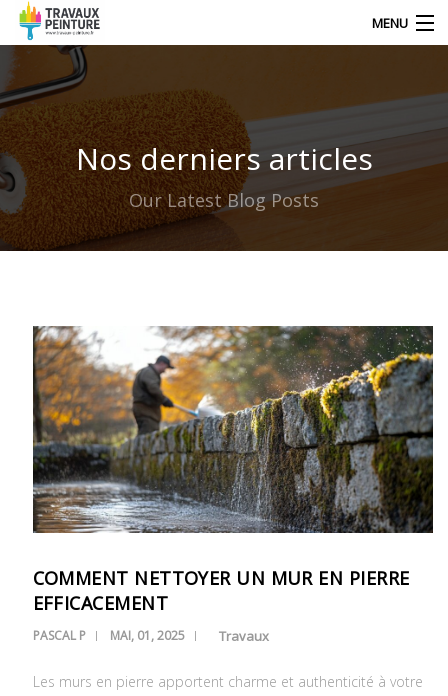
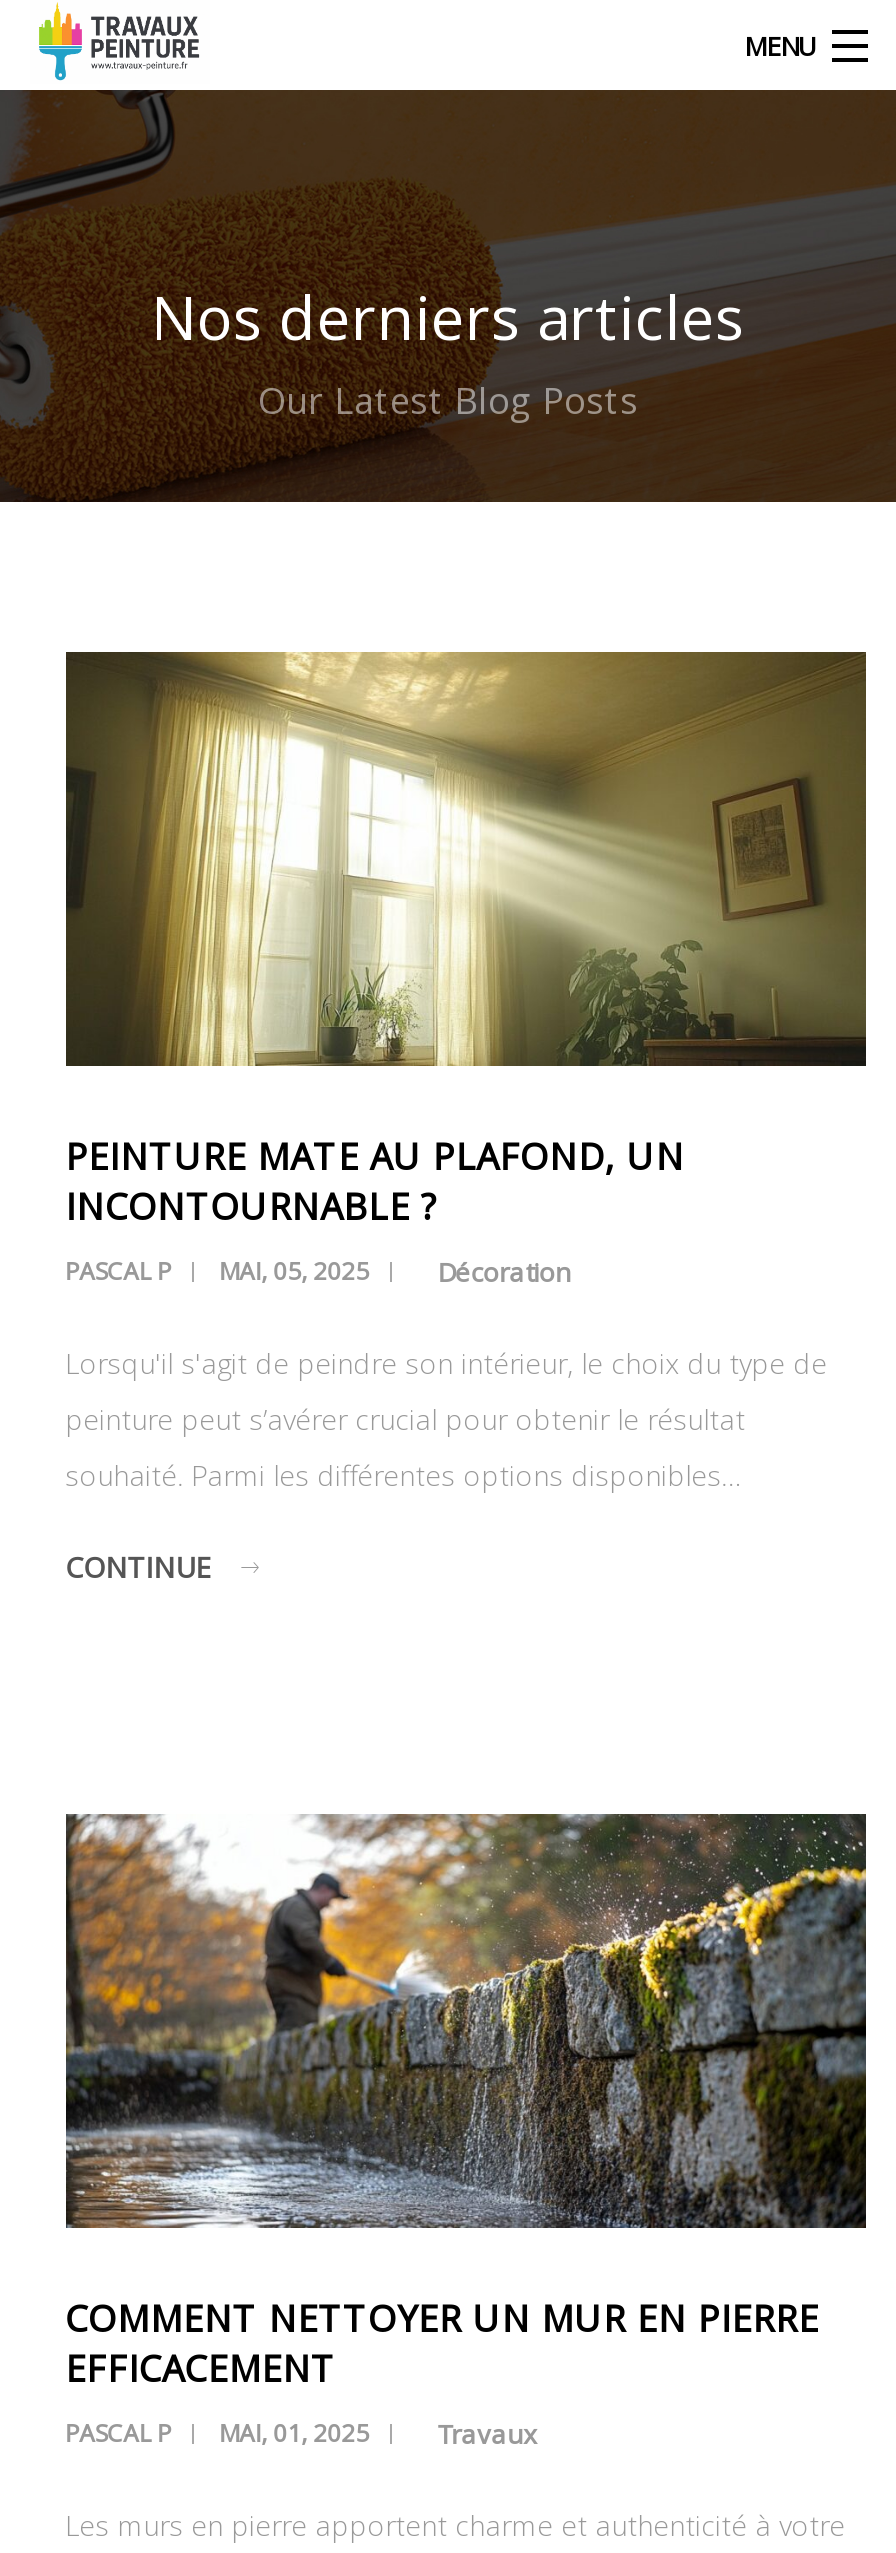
none -> [65,650,866,1586] [image] | PEINTURE MATE AU PLAFOND, UN | INCONTOURNABLE ? | PASCAL P | MAI, 05, 2025 | Décoration | Lorsqu'il s'agit de peindre son intérieur, le choix du type de | peinture peut s’avérer crucial pour obtenir le résultat | souhaité. Parmi les différentes options disponibles… | CONTINUE

